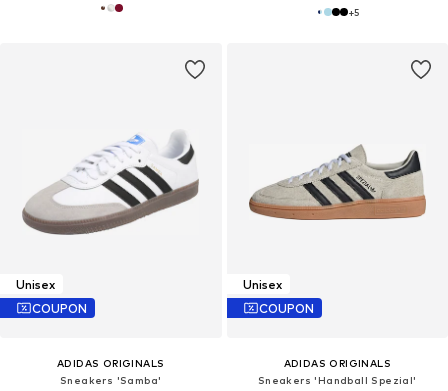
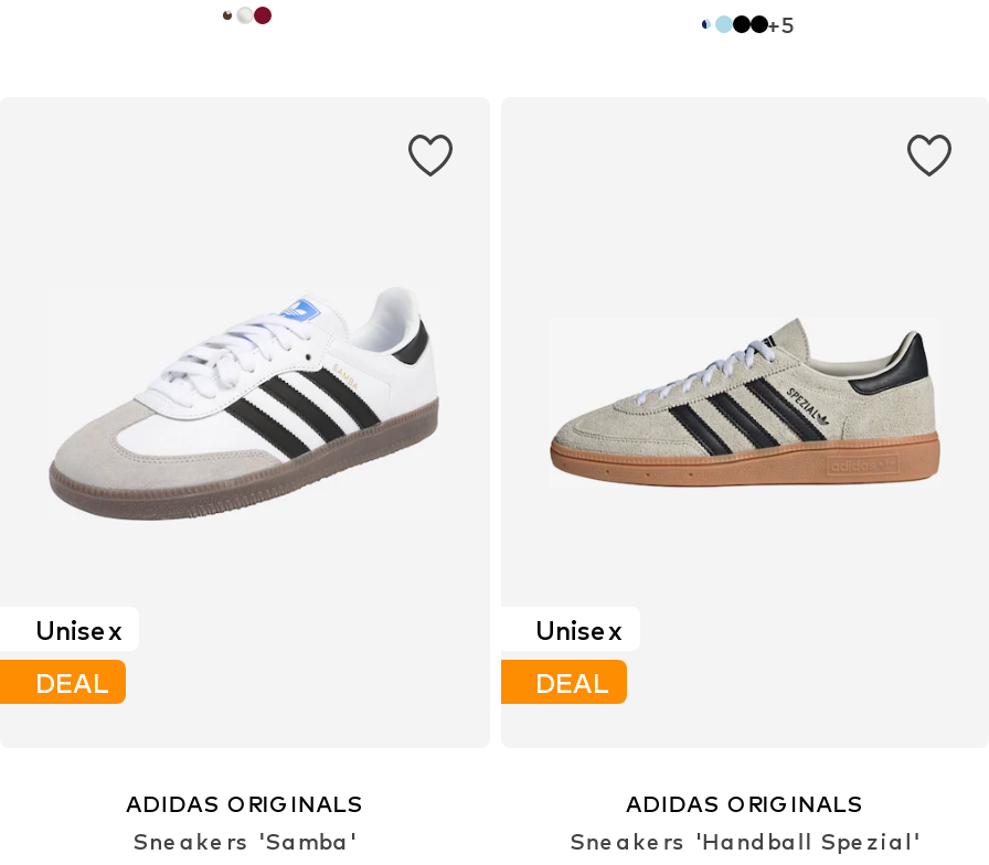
[32,301,87,316] COUPON -> [35,666,108,699] DEAL
[258,301,313,316] COUPON -> [535,666,608,699] DEAL

